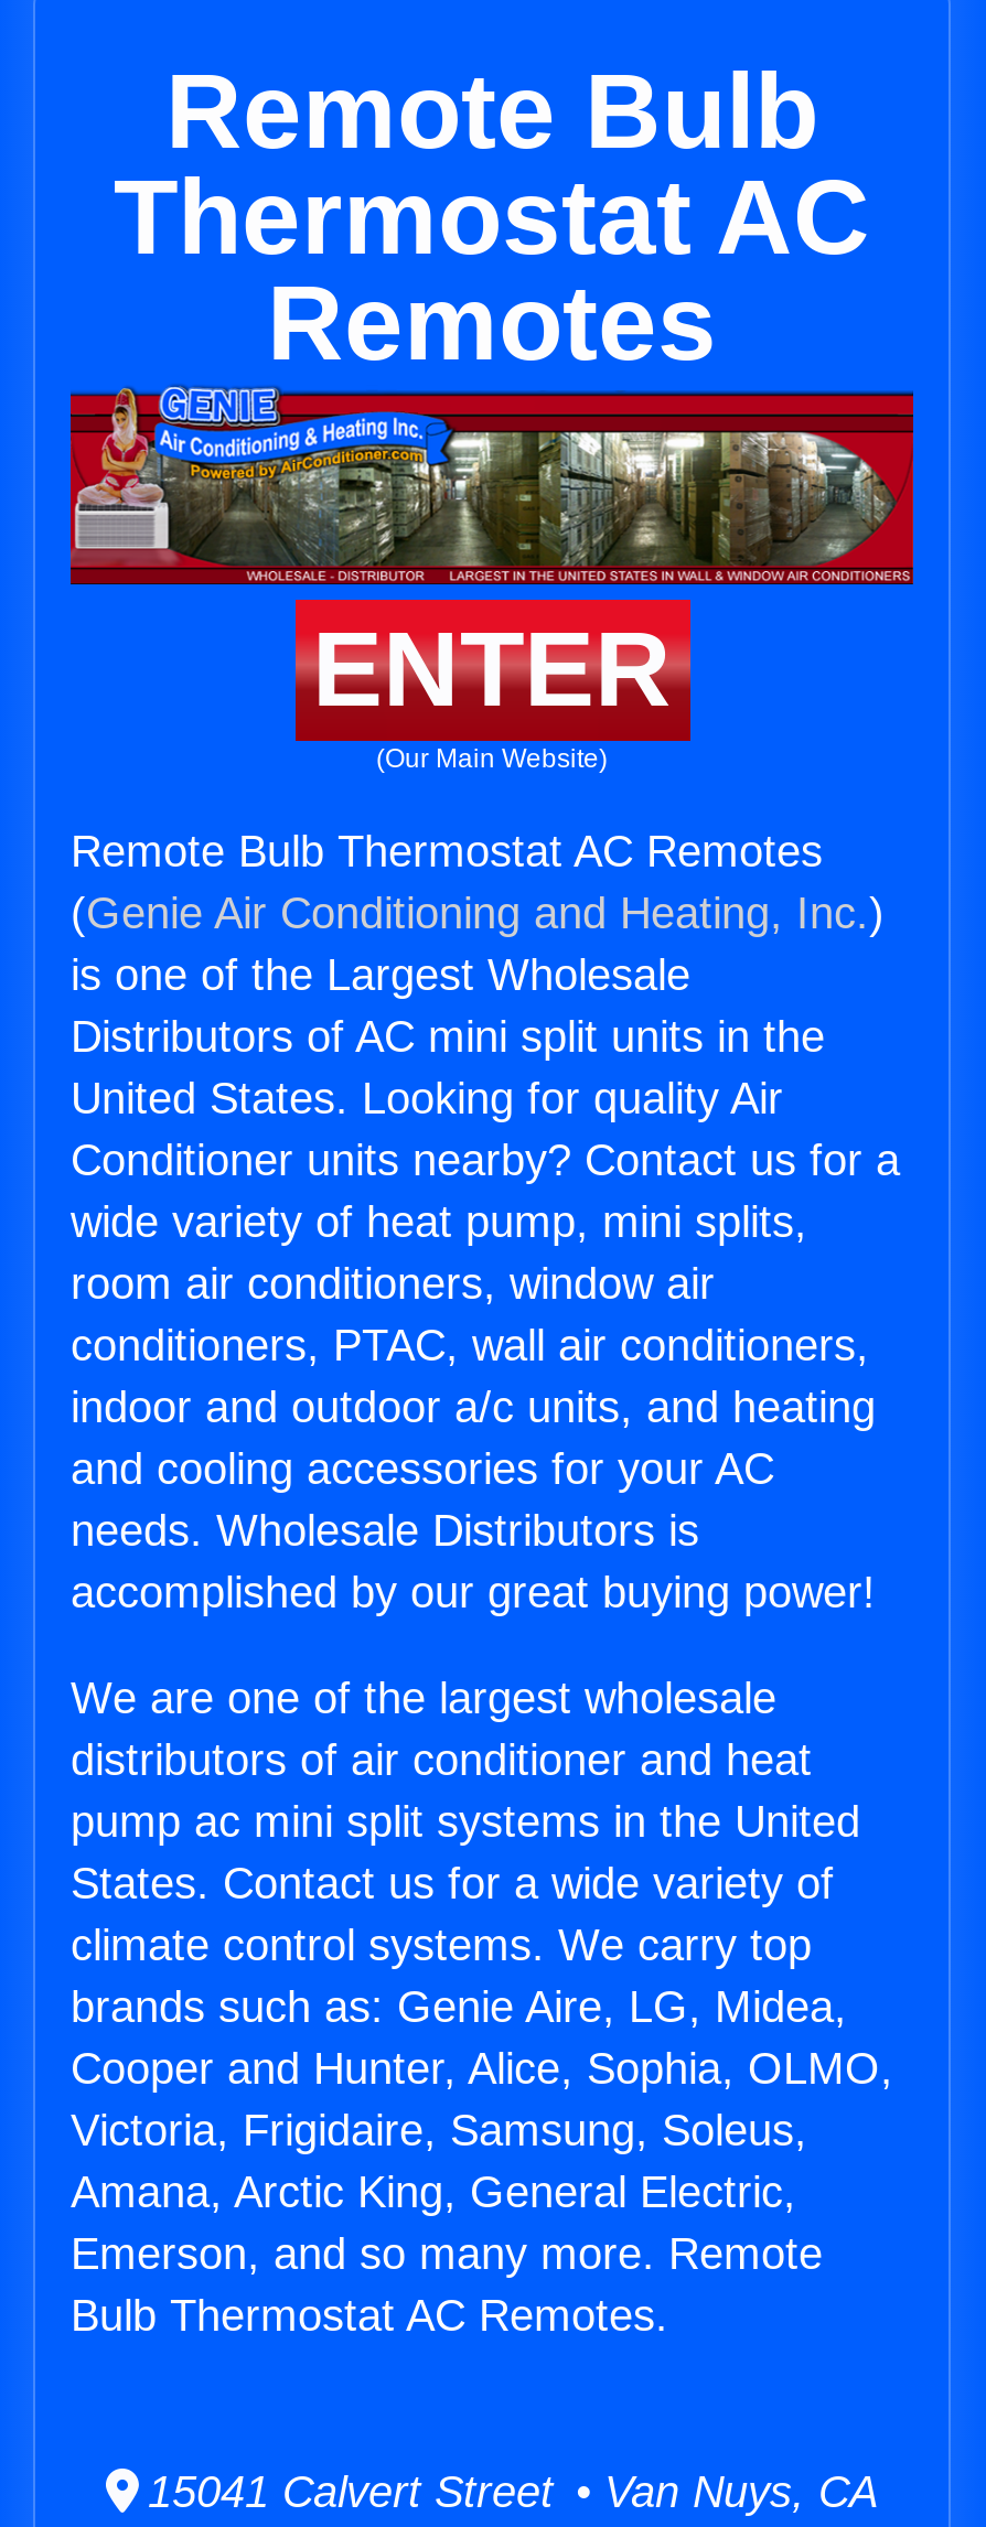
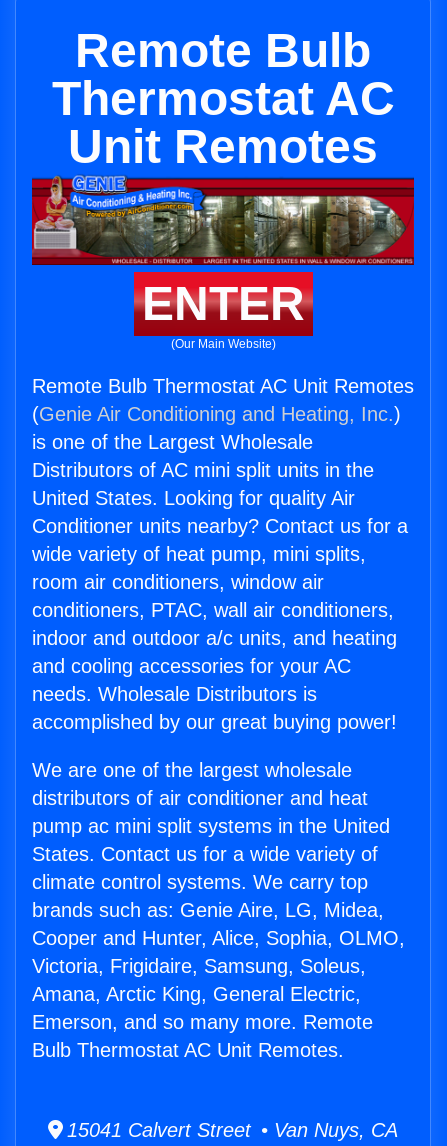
[267,265,717,381] Remotes -> [68,120,378,173] Unit Remotes
[71,827,823,876] Remote Bulb Thermostat AC Remotes -> [32,375,414,397] Remote Bulb Thermostat AC Unit Remotes
[71,2291,668,2340] Bulb Thermostat AC Remotes. -> [32,1039,344,1061] Bulb Thermostat AC Unit Remotes.

